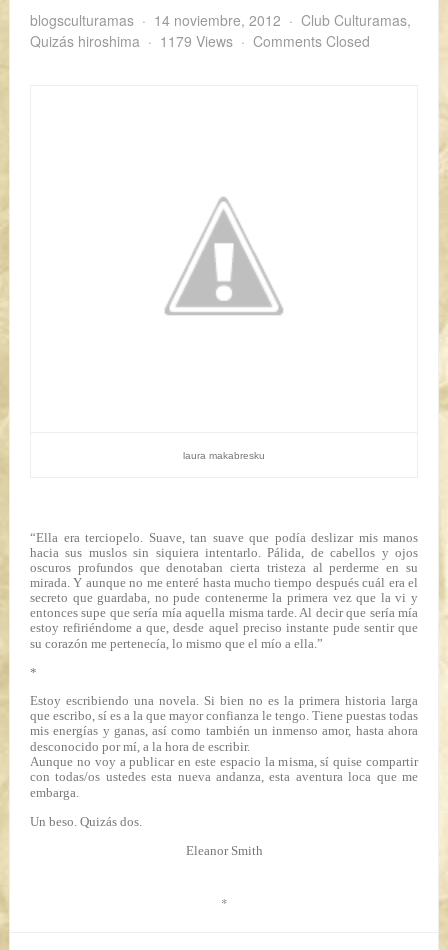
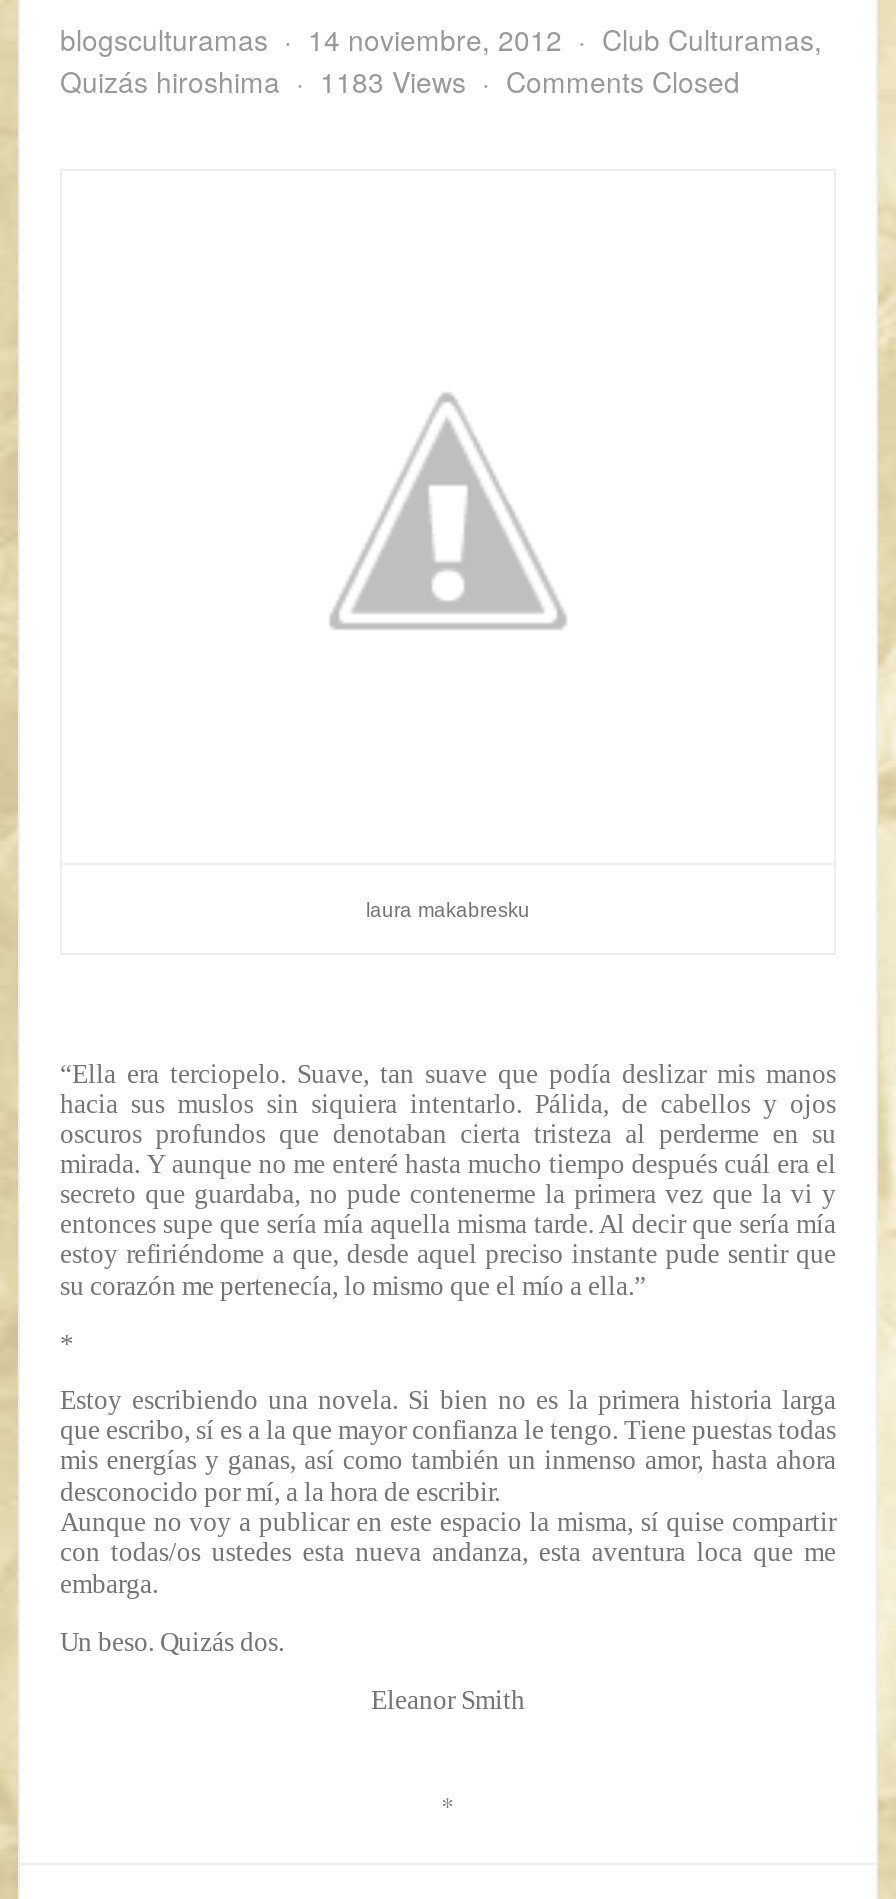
[30,31,370,51] Quizás hiroshima 1179 Views Comments Closed -> [60,61,740,101] Quizás hiroshima 1183 Views Comments Closed

